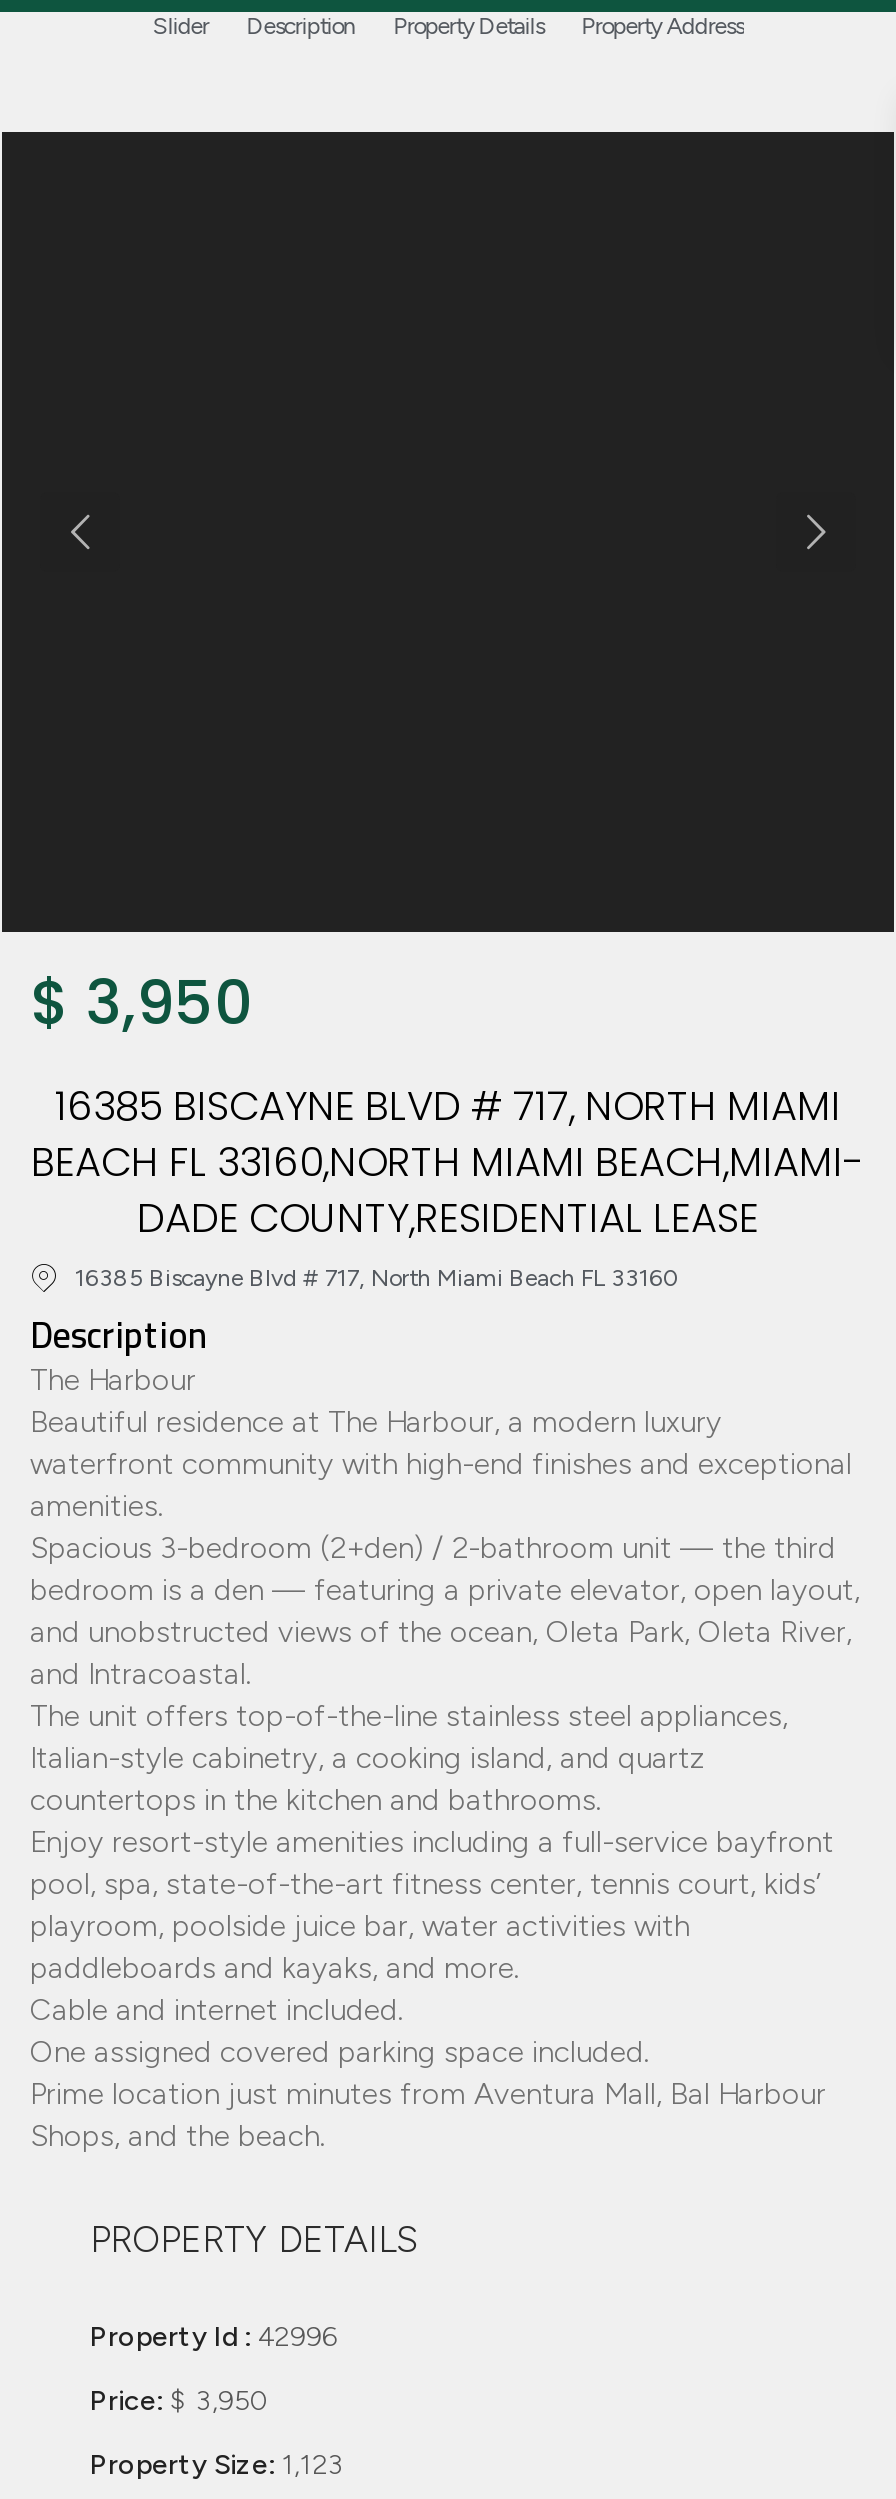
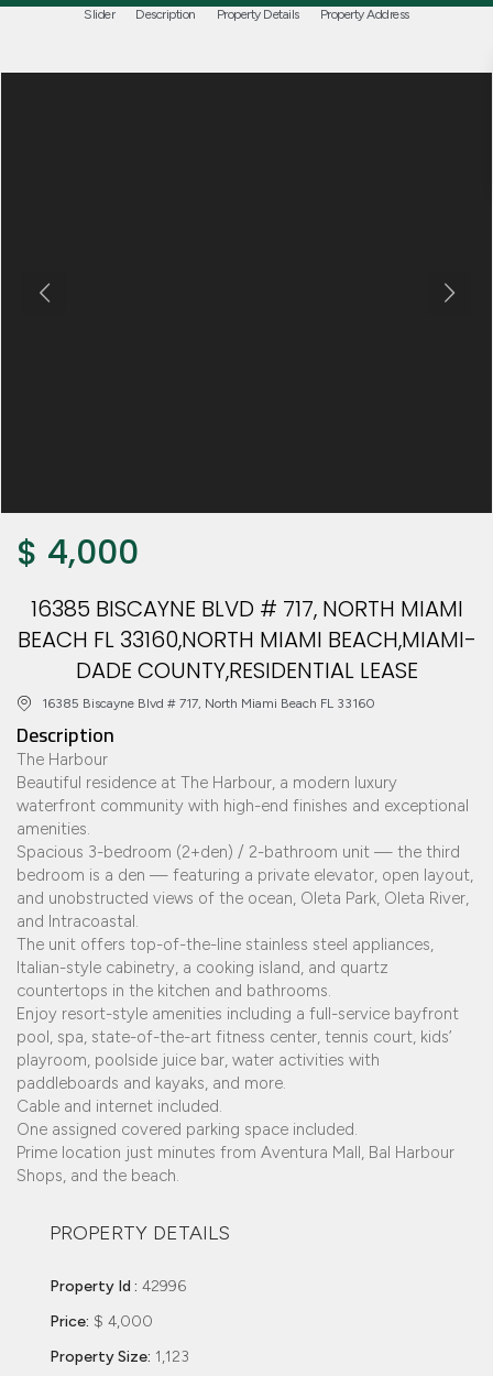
[30,961,252,1045] $ 3,950 -> [17,529,139,575] $ 4,000
[90,2383,270,2417] Price: $ 3,950 -> [50,1312,153,1330] Price: $ 4,000

